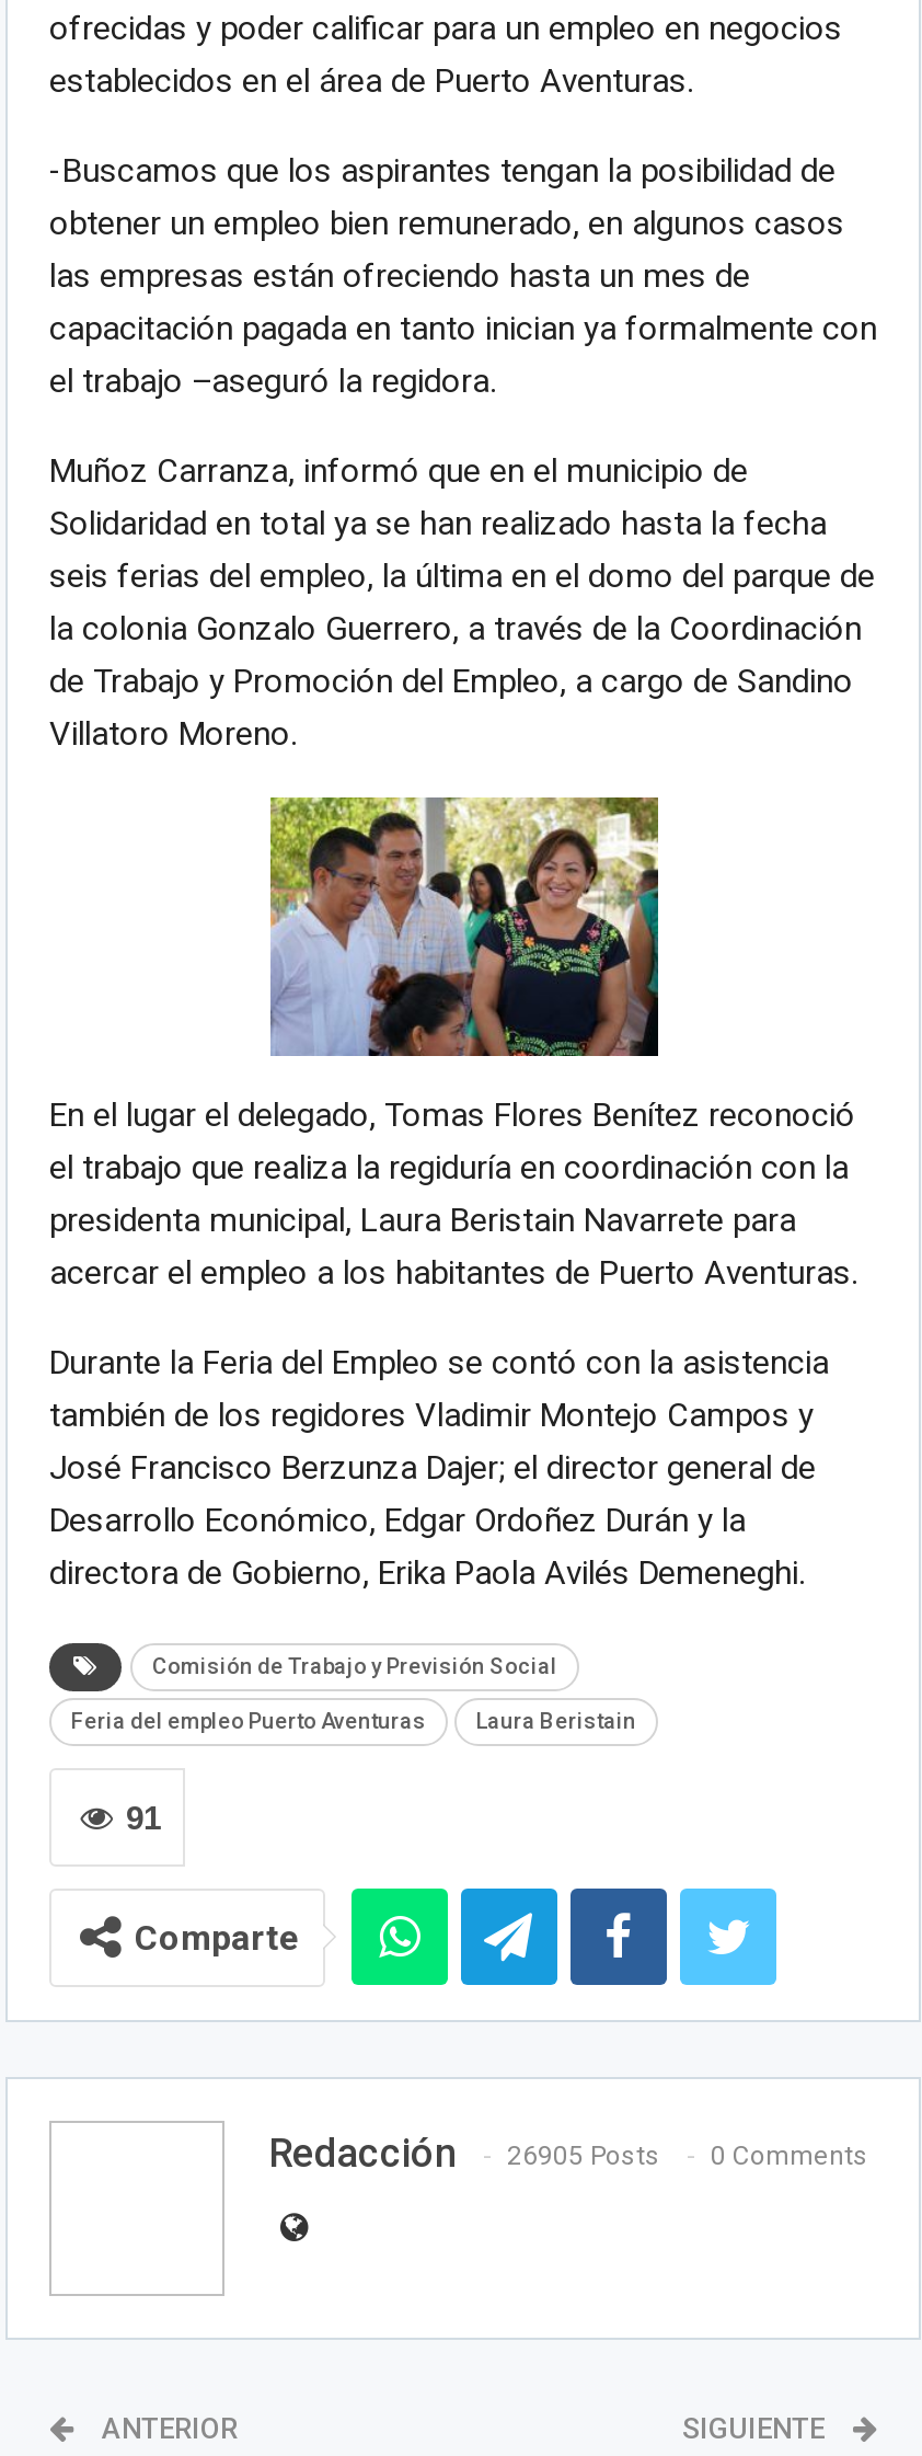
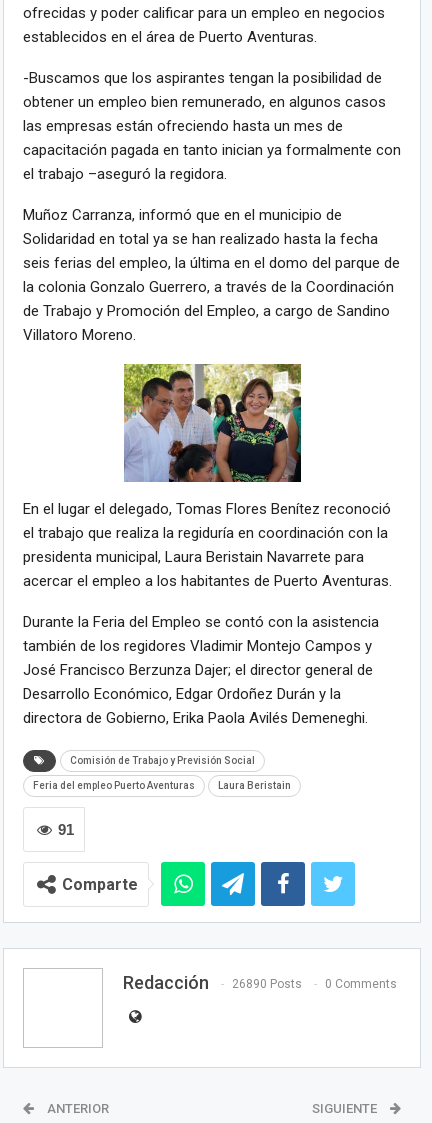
[268,2129,868,2175] Redacción 26905 Posts 0 Comments -> [123,972,397,993] Redacción 26890 Posts 0 Comments

